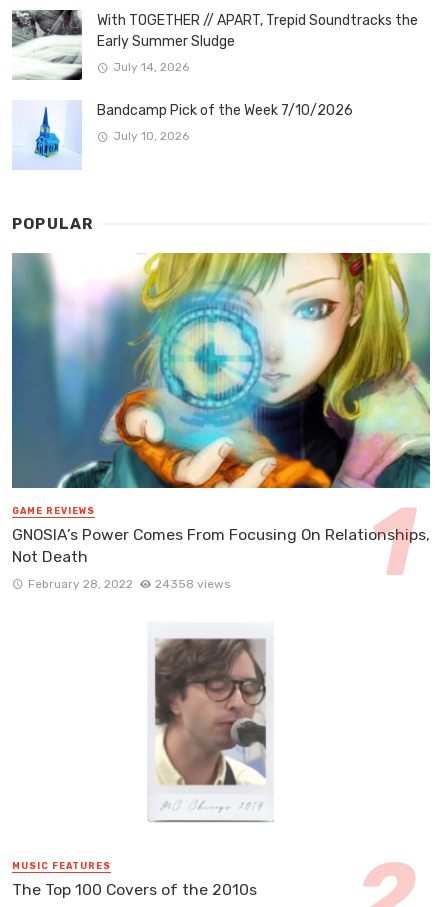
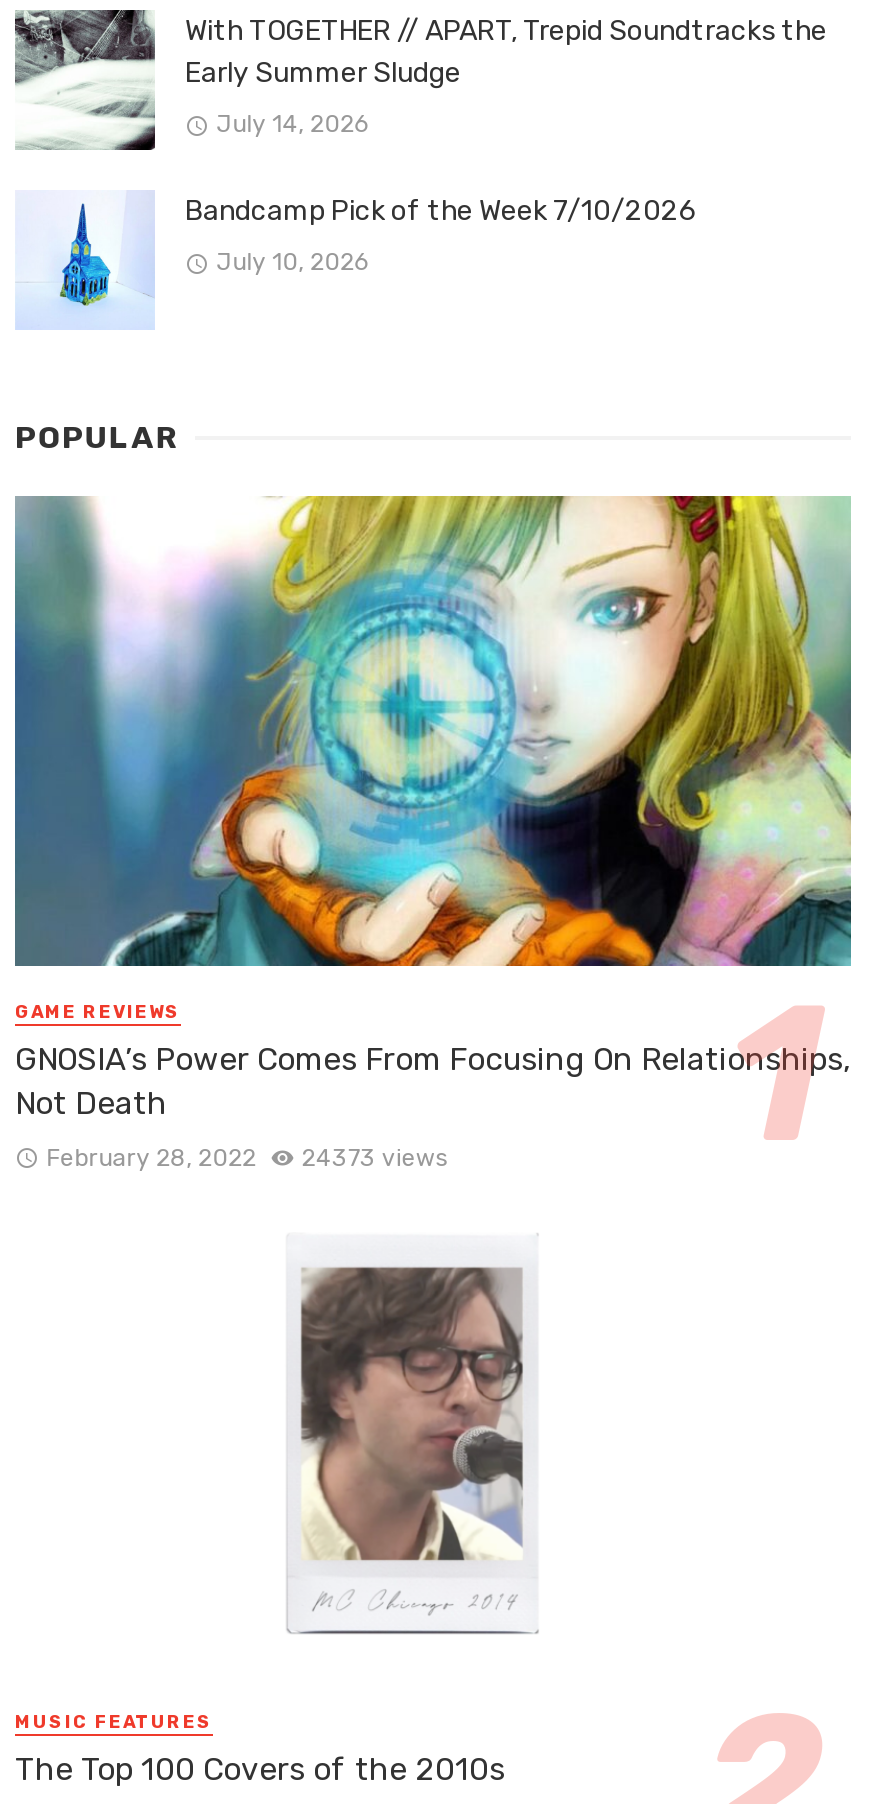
[28,576,230,590] February 28, 2022 24358 views -> [46,1143,448,1171] February 28, 2022 24373 views

